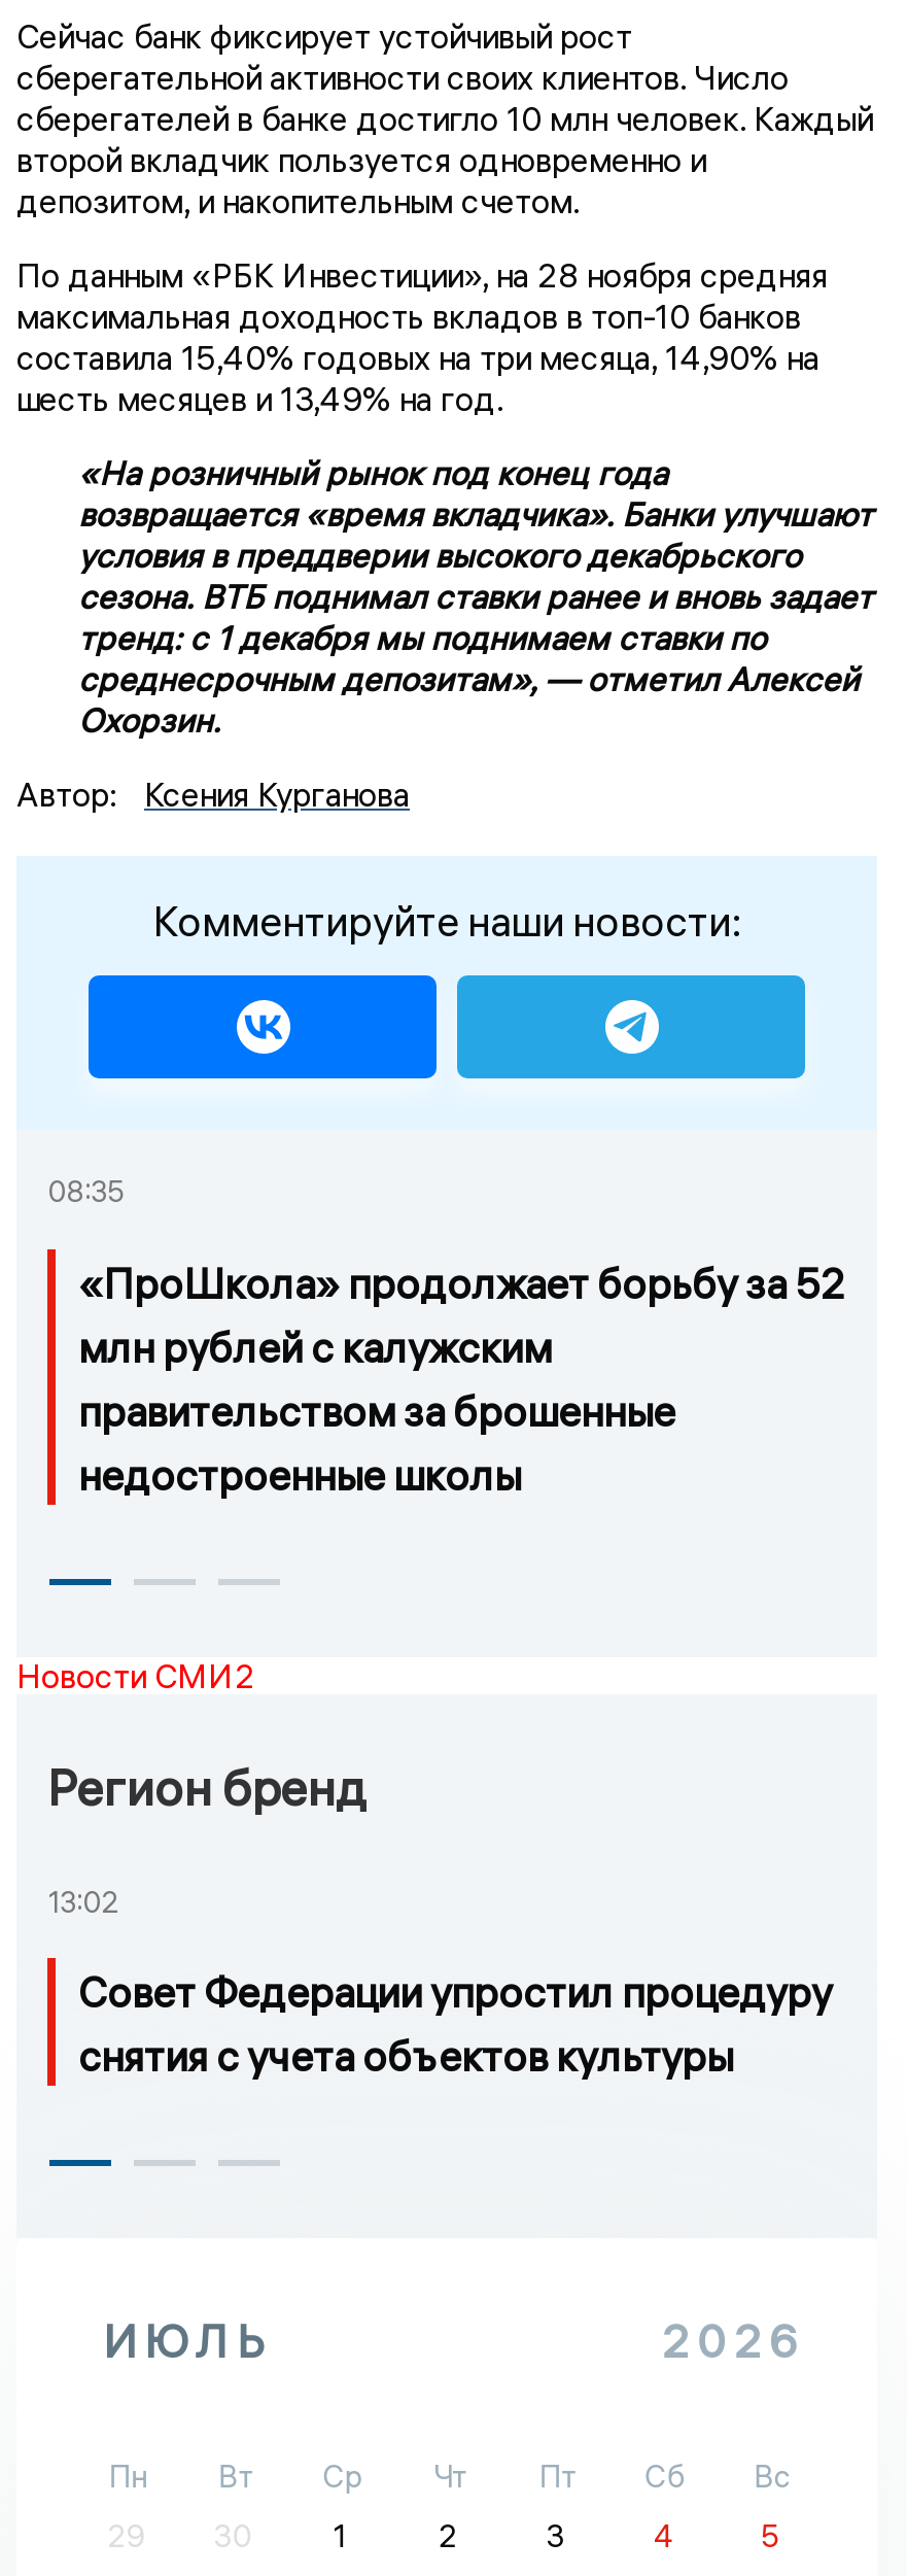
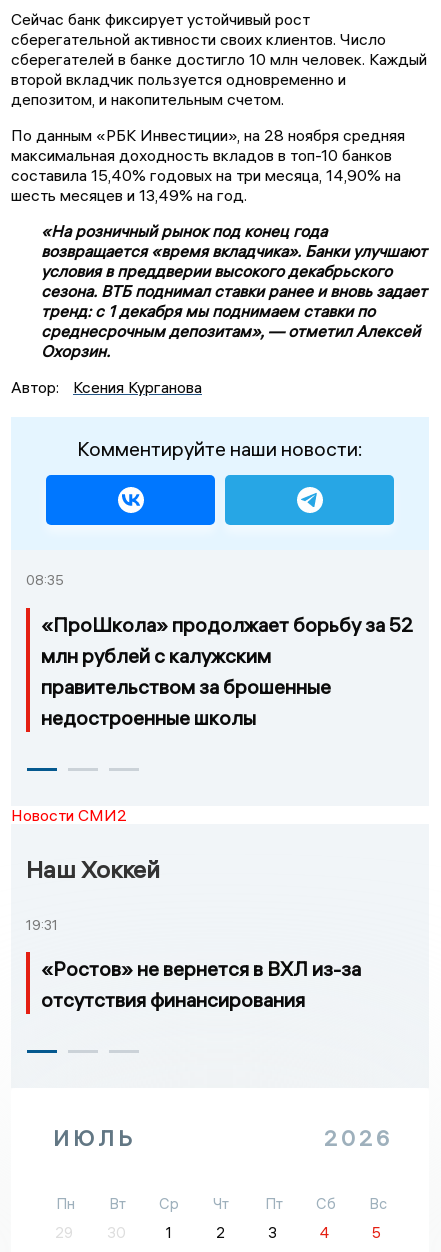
[47,1755,367,1817] Регион бренд -> [26,853,160,883] Наш Хоккей
[47,1883,119,1920] 13:02 -> [26,915,58,933] 19:31
[78,1967,832,2082] Совет Федерации упростил процедуру | снятия с учета объектов культуры -> [41,956,361,1012] «Ростов» не вернется в ВХЛ из-за | отсутствия финансирования

